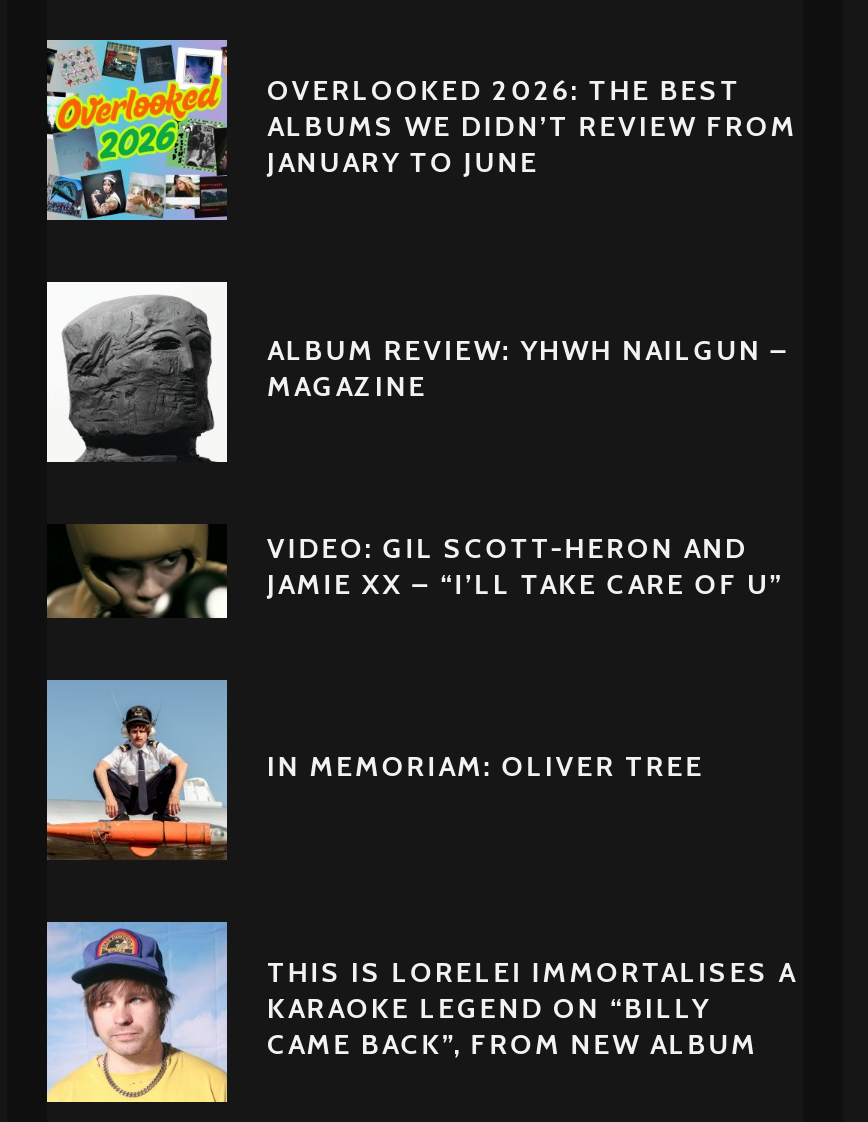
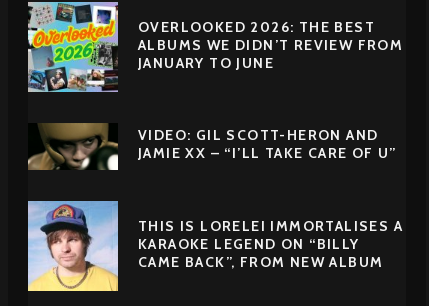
[45,280,789,462] [image] | ALBUM REVIEW: YHWH NAILGUN – | MAGAZINE -> none
[45,688,704,860] [image] | IN MEMORIAM: OLIVER TREE -> none

